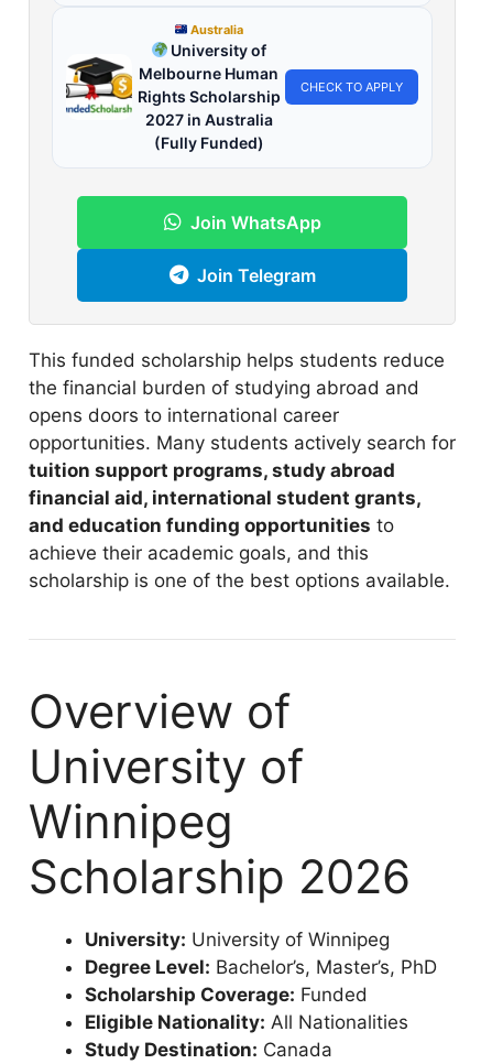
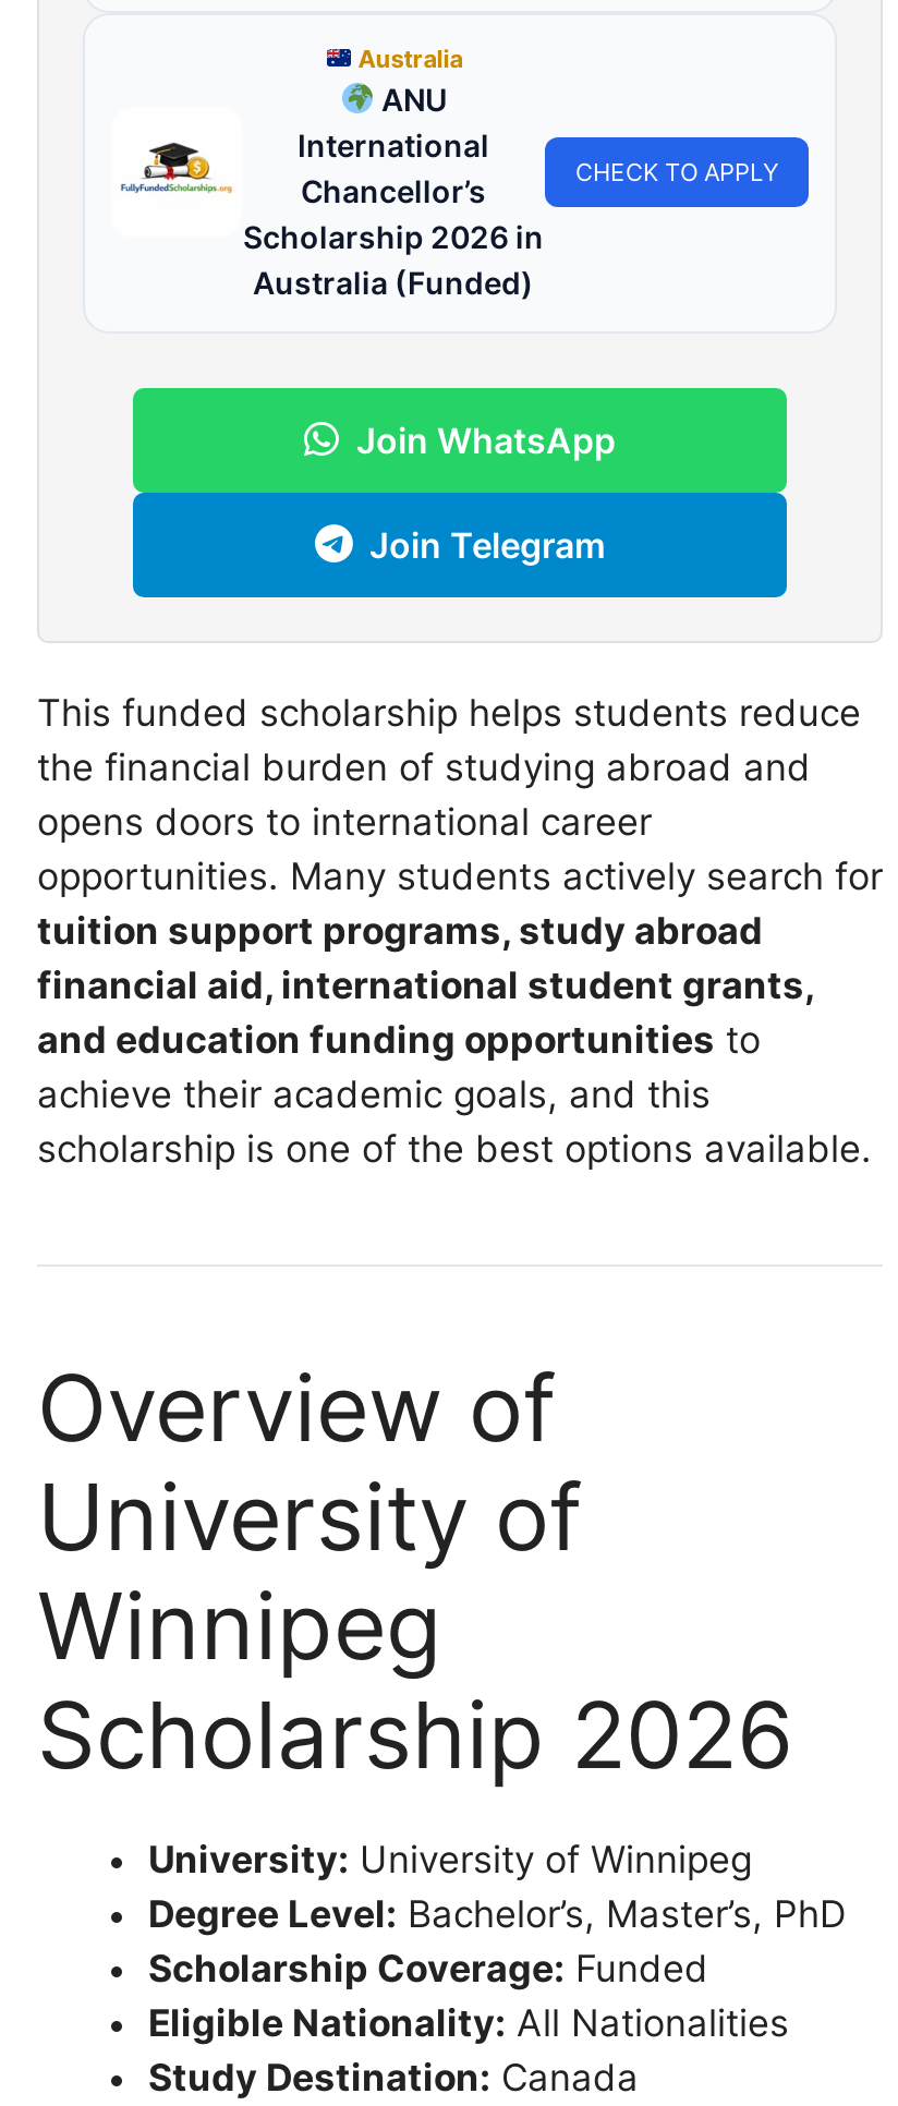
[65,41,280,152] [image] | University of | Melbourne Human | Rights Scholarship | 2027 in Australia | (Fully Funded) -> [111,80,544,300] [image] | ANU | International | Chancellor’s | Scholarship 2026 in | Australia (Funded)

